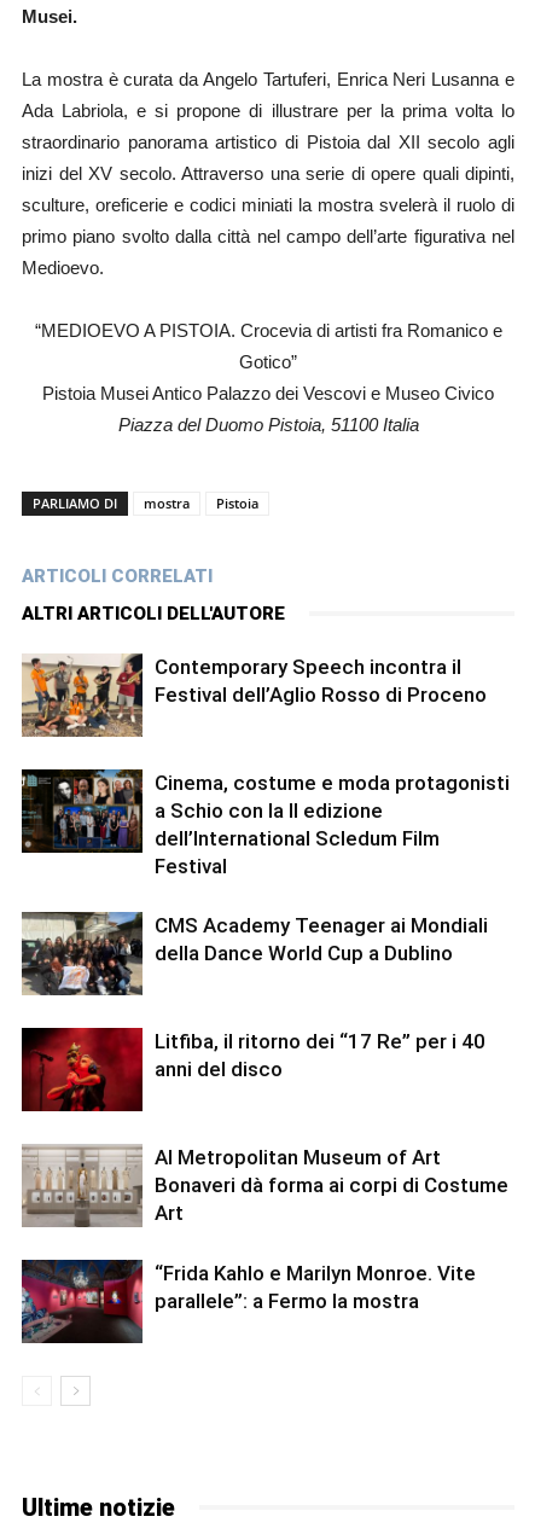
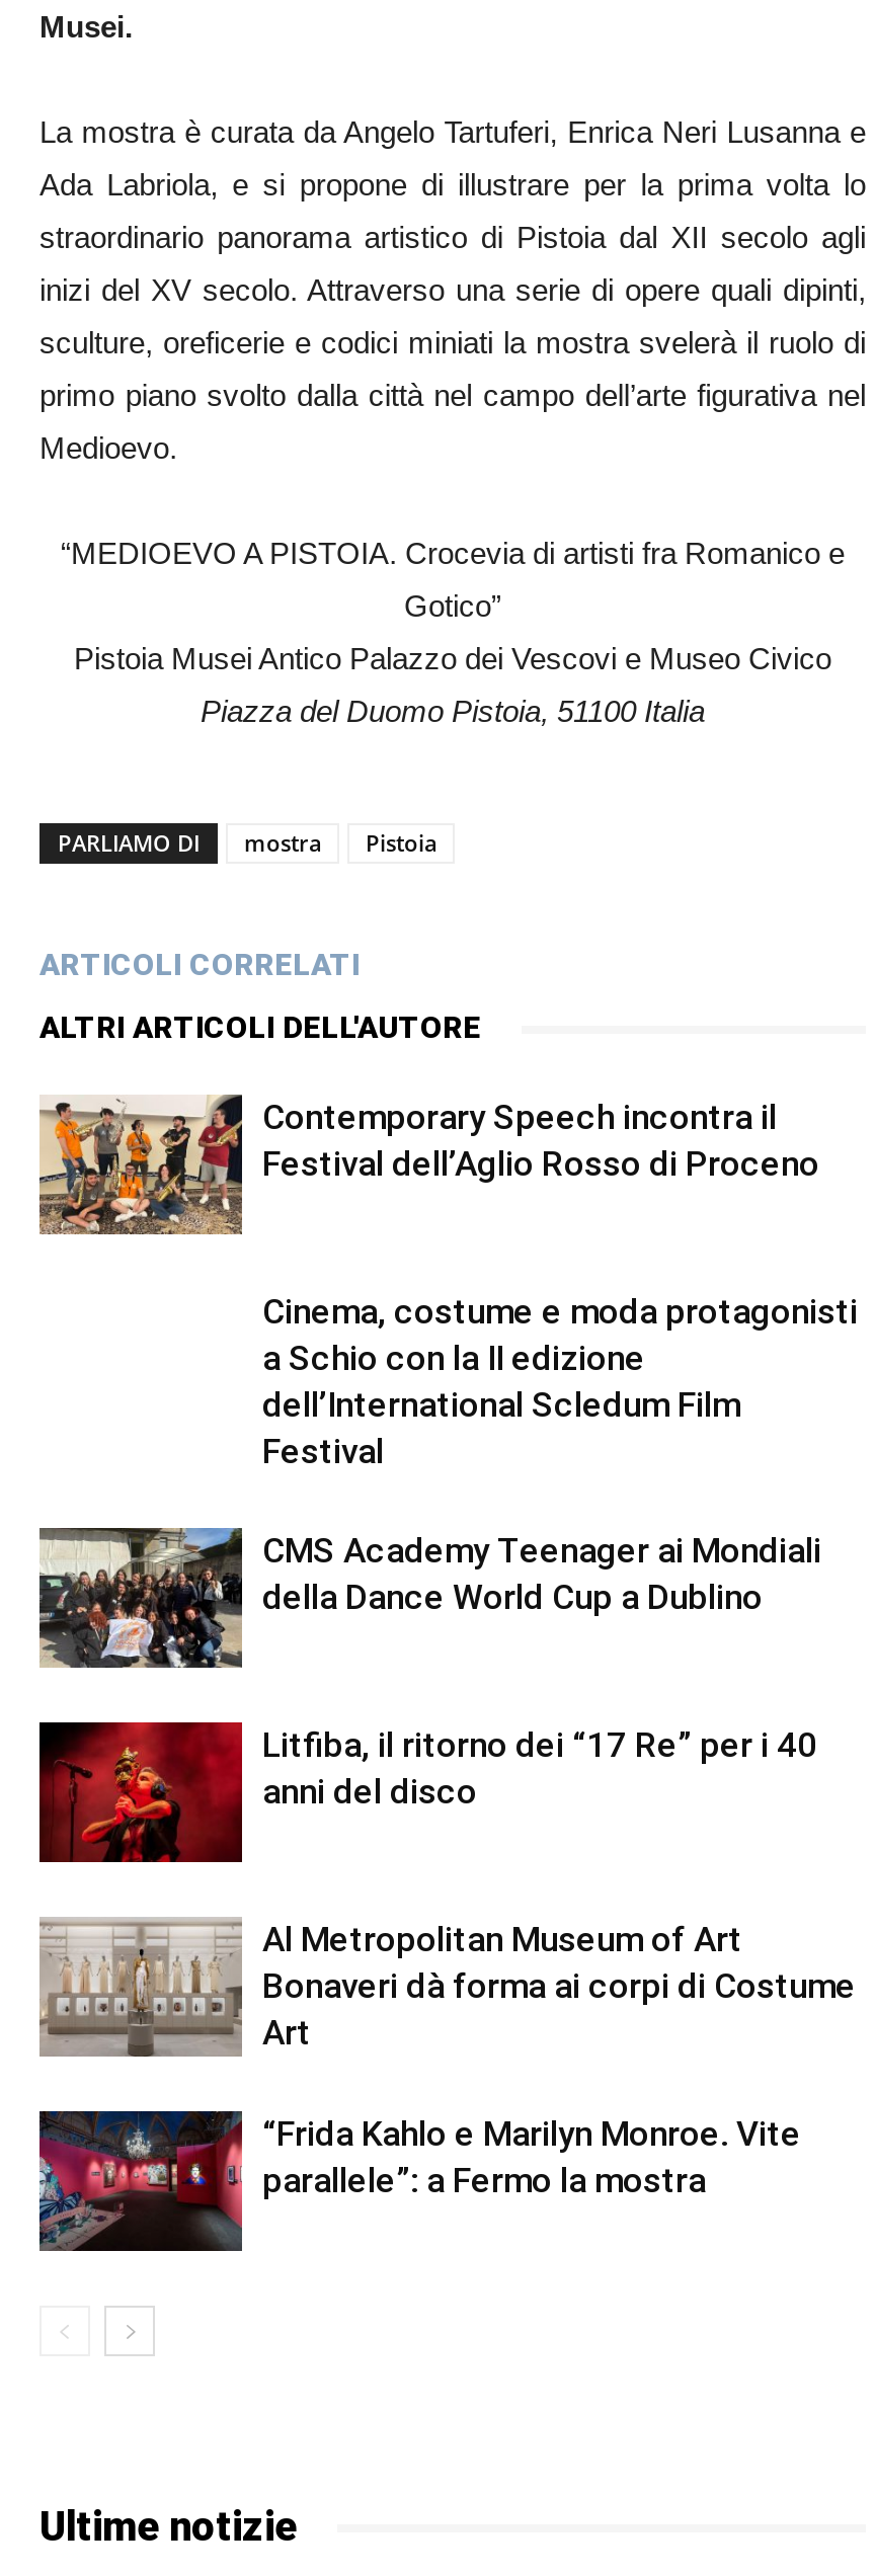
[21,768,144,854] [image] -> none

